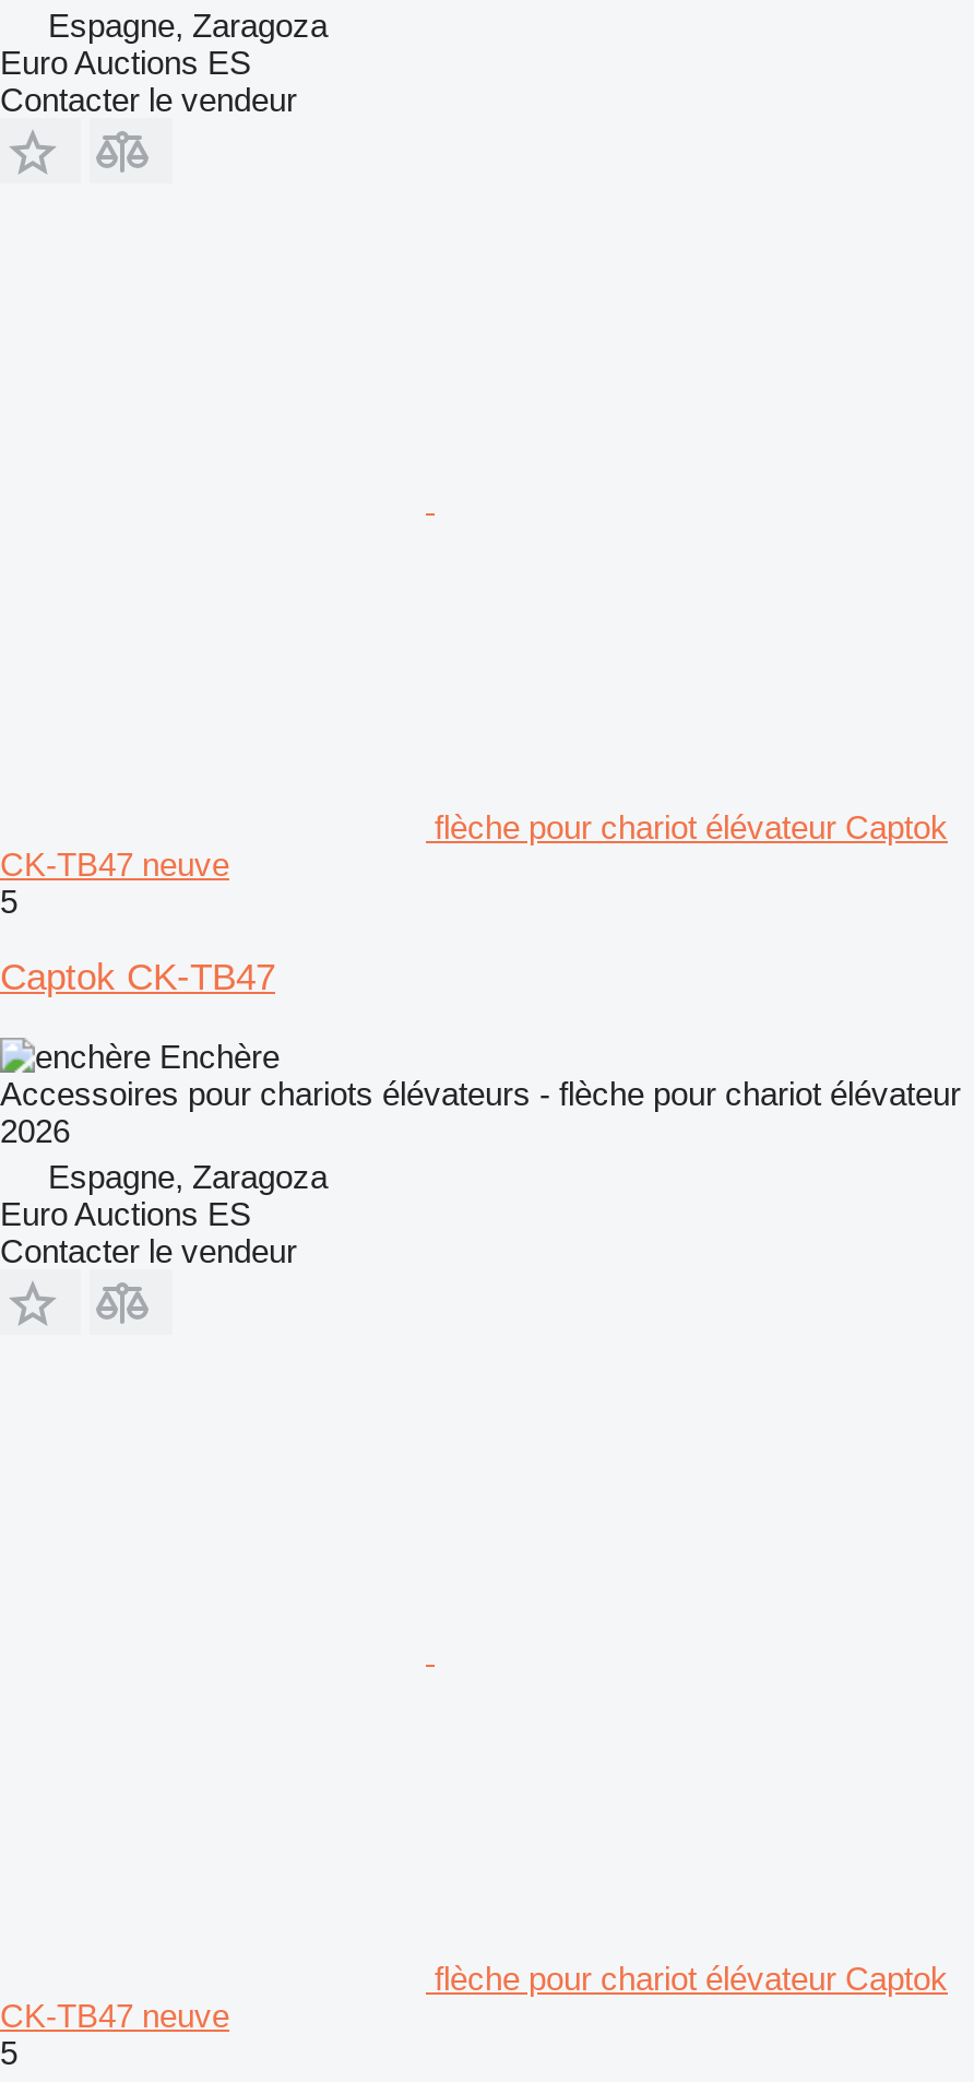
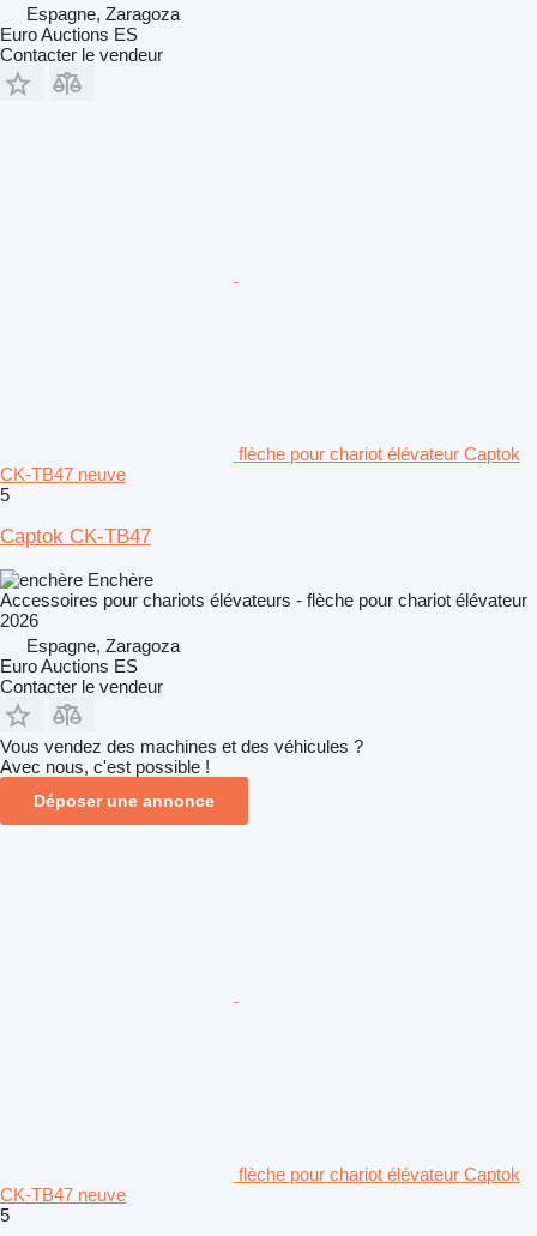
none -> [0,736,363,810] Vous vendez des machines et des véhicules ? | Avec nous, c'est possible ! | Déposer une annonce

